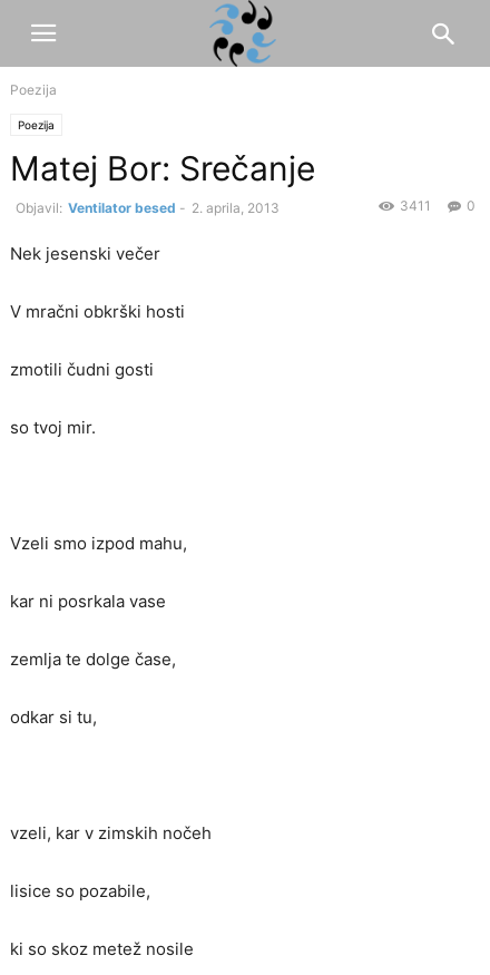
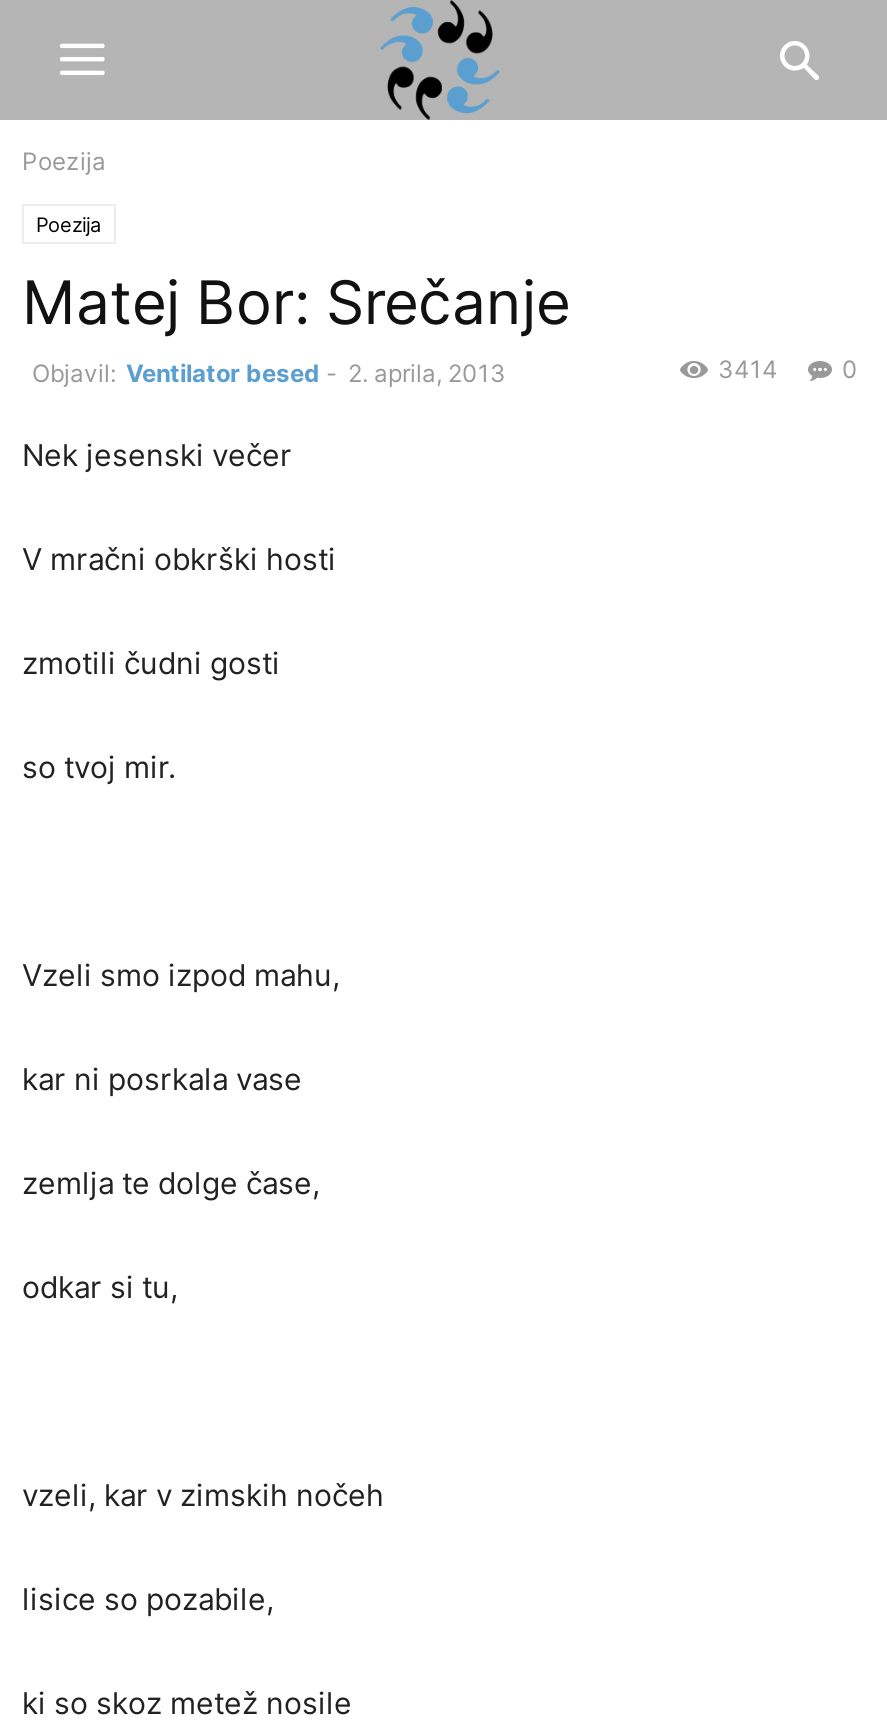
[400,197,431,214] 3411 -> [718,354,778,384] 3414

